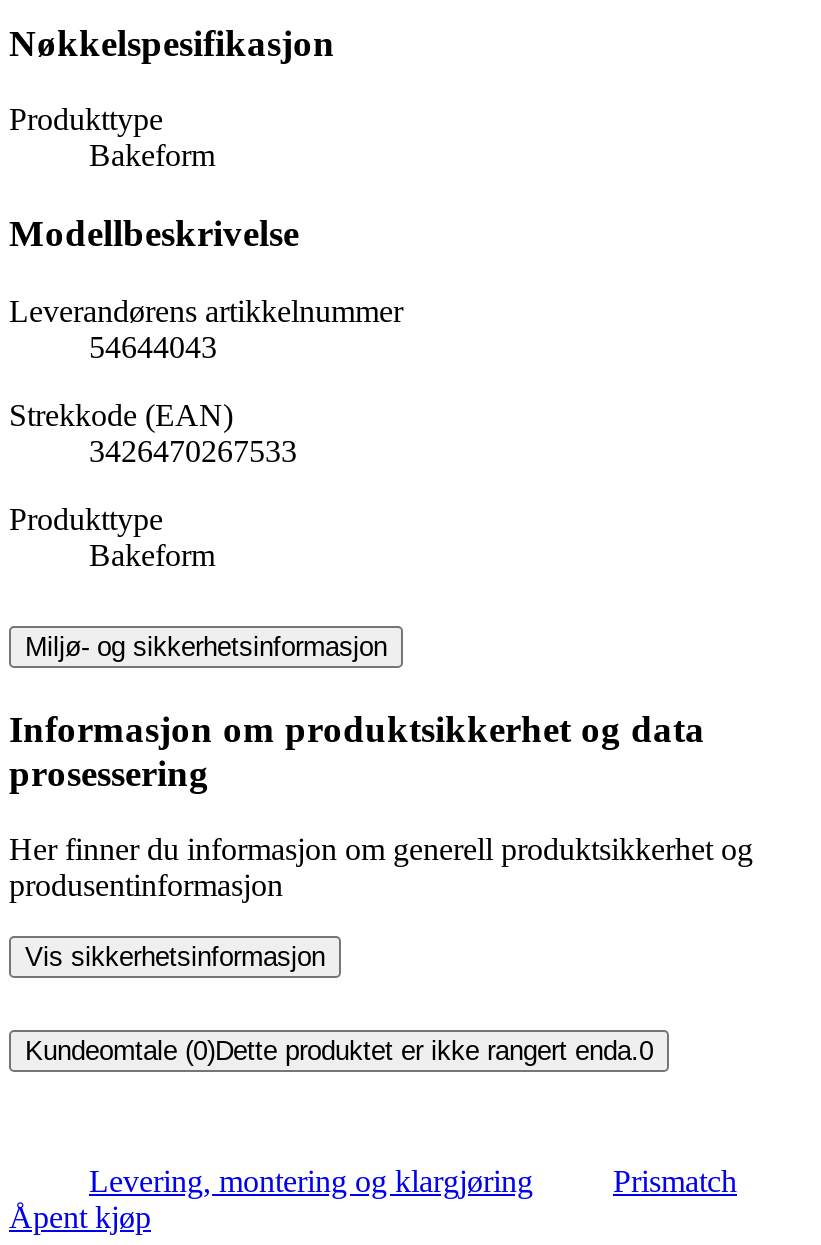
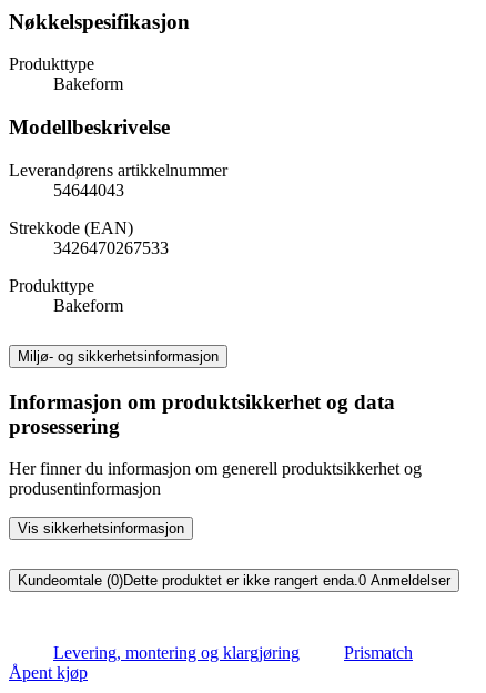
[25,1036,653,1066] Kundeomtale (0)Dette produktet er ikke rangert enda.0 -> [18,572,450,589] Kundeomtale (0)Dette produktet er ikke rangert enda.0 Anmeldelser

